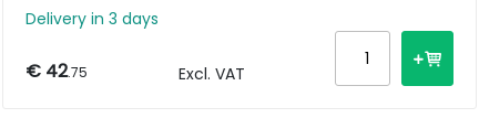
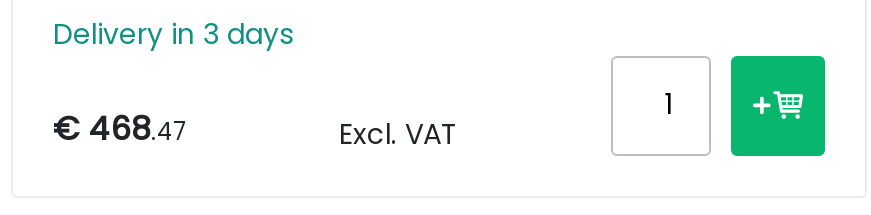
[26,59,88,84] € 42.75 -> [53,105,187,151] € 468.47

